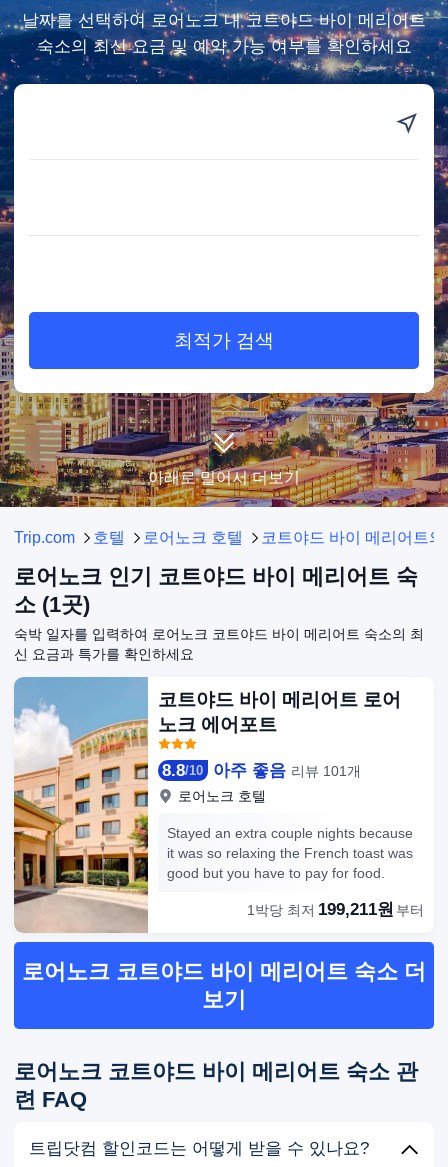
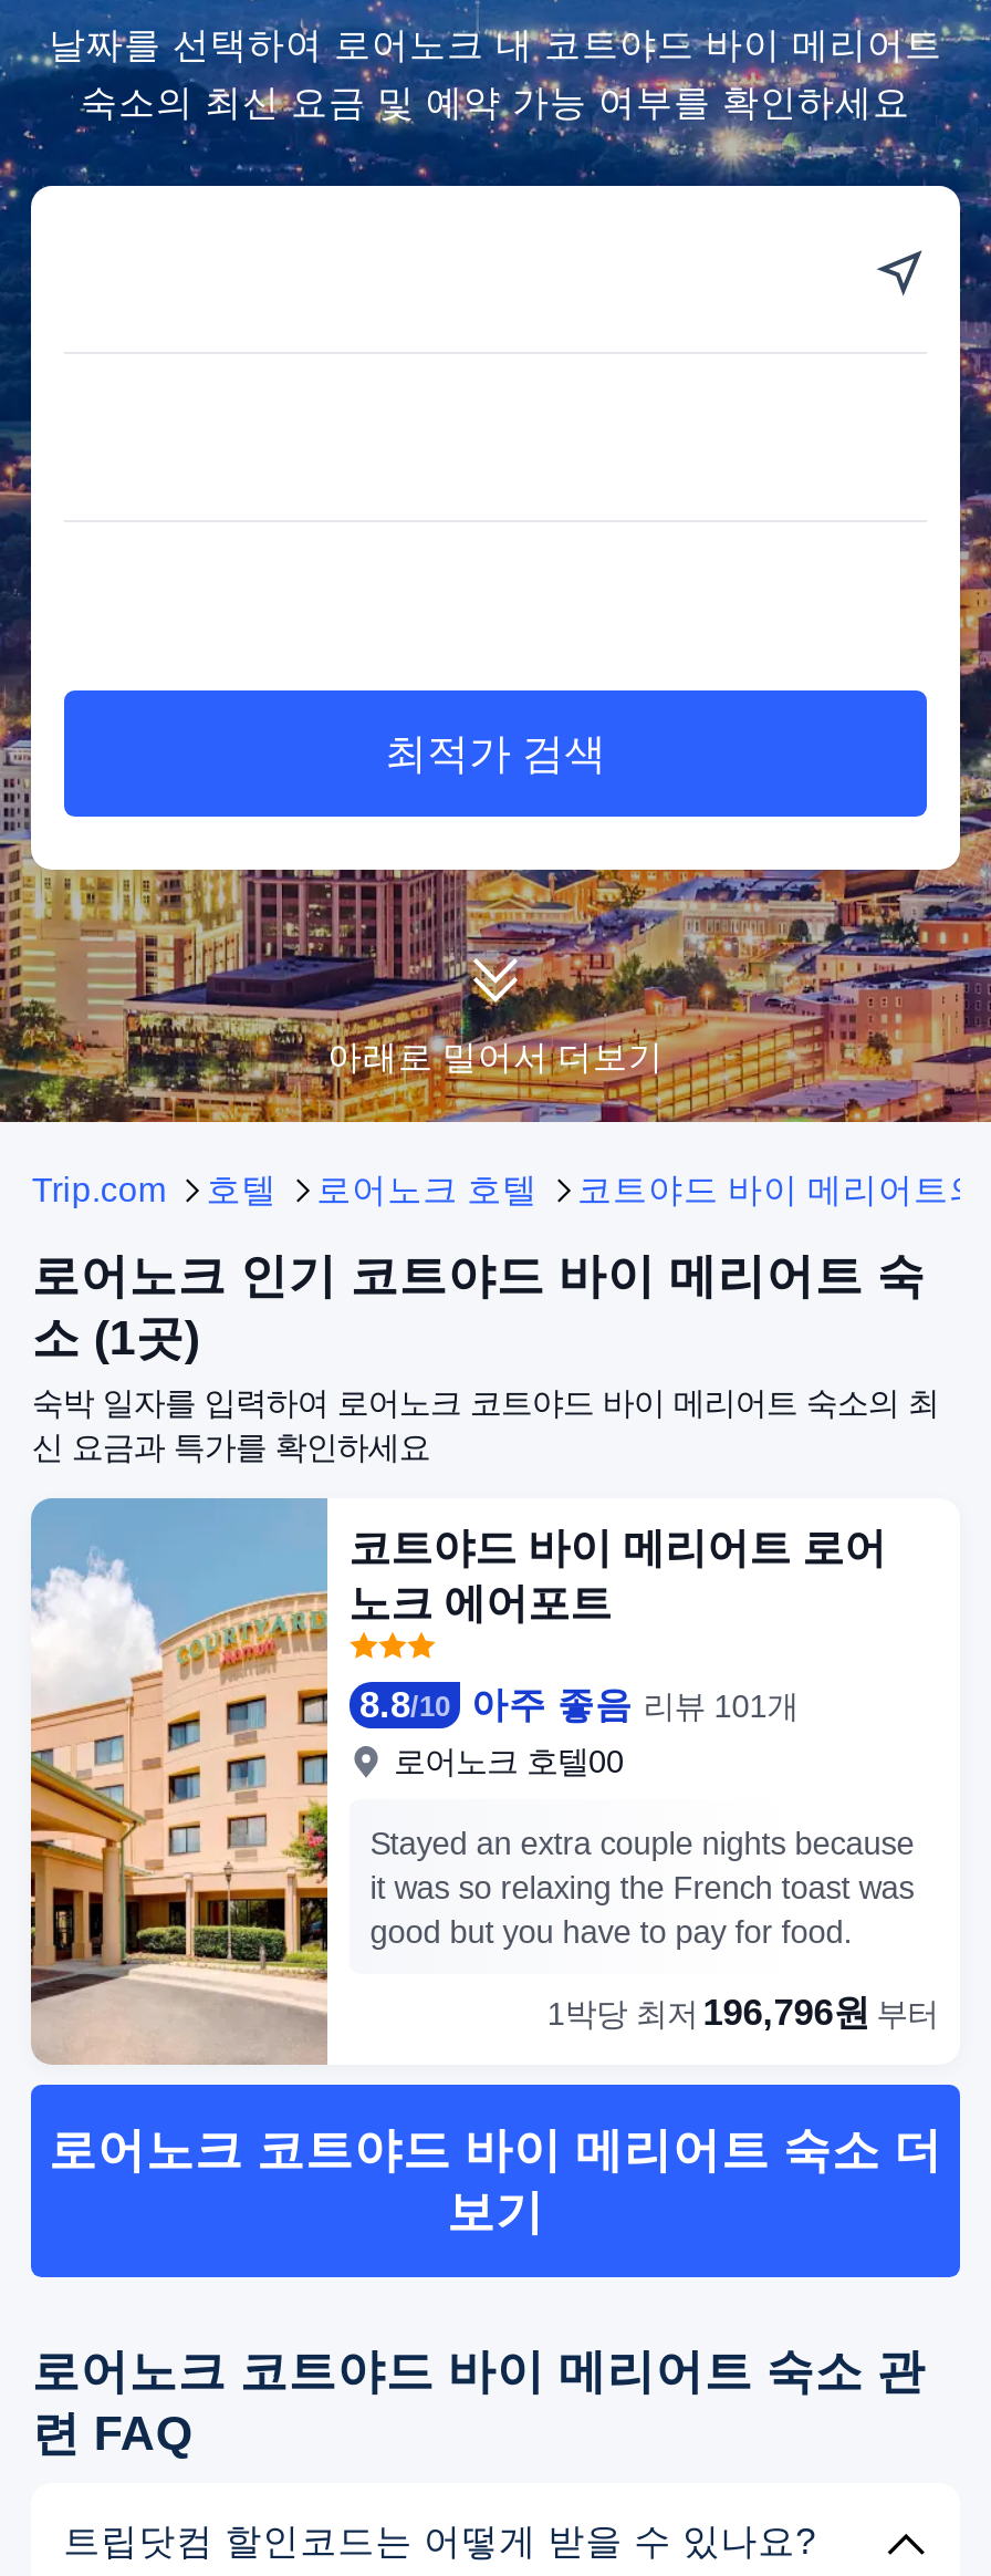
[178,788,266,804] 로어노크 호텔 -> [394,1744,624,1780] 로어노크 호텔00
[247,900,424,919] 1박당 최저 199,211원 부터 -> [547,1992,938,2034] 1박당 최저 196,796원 부터

